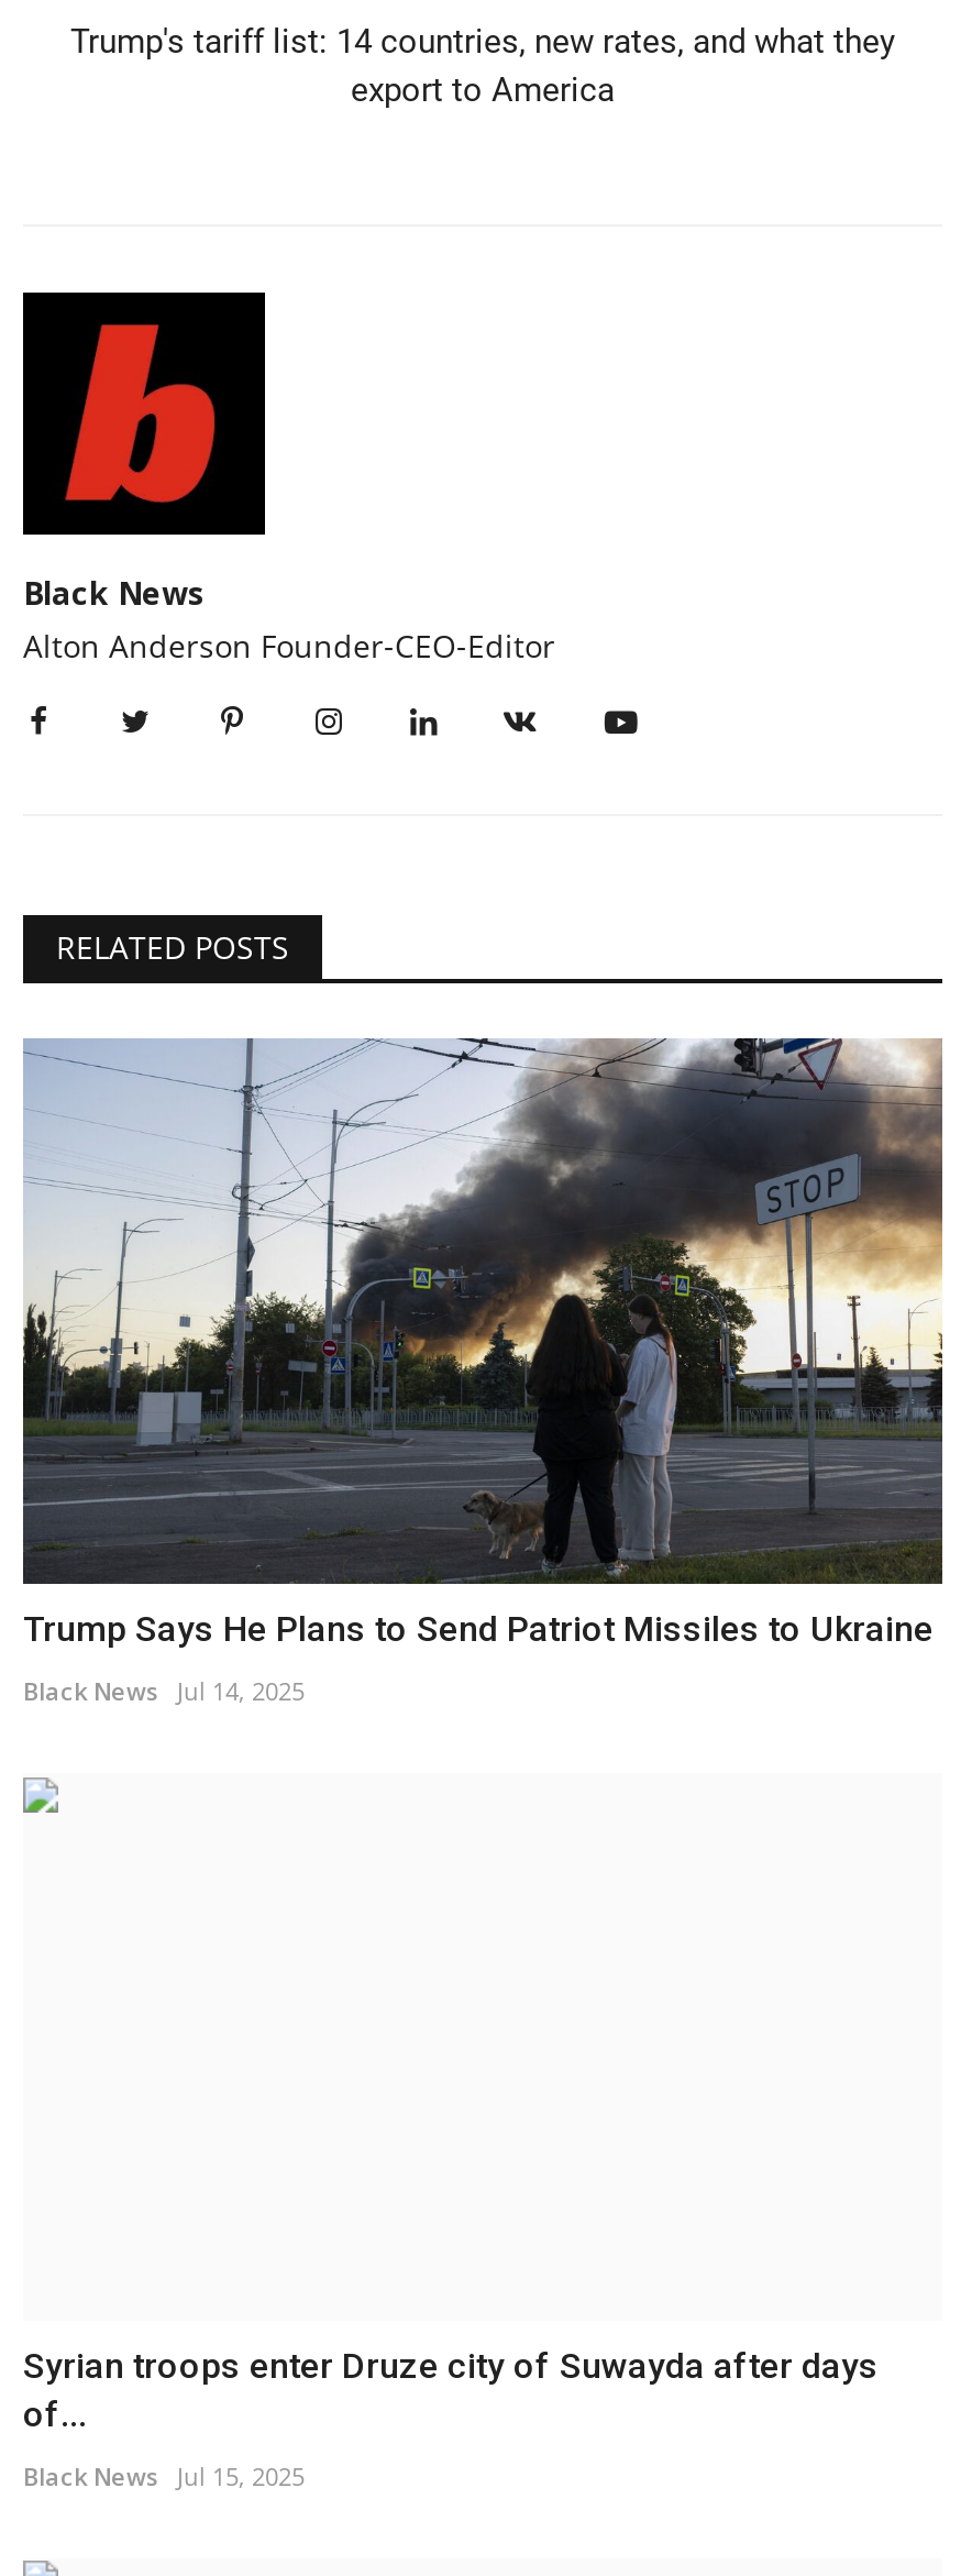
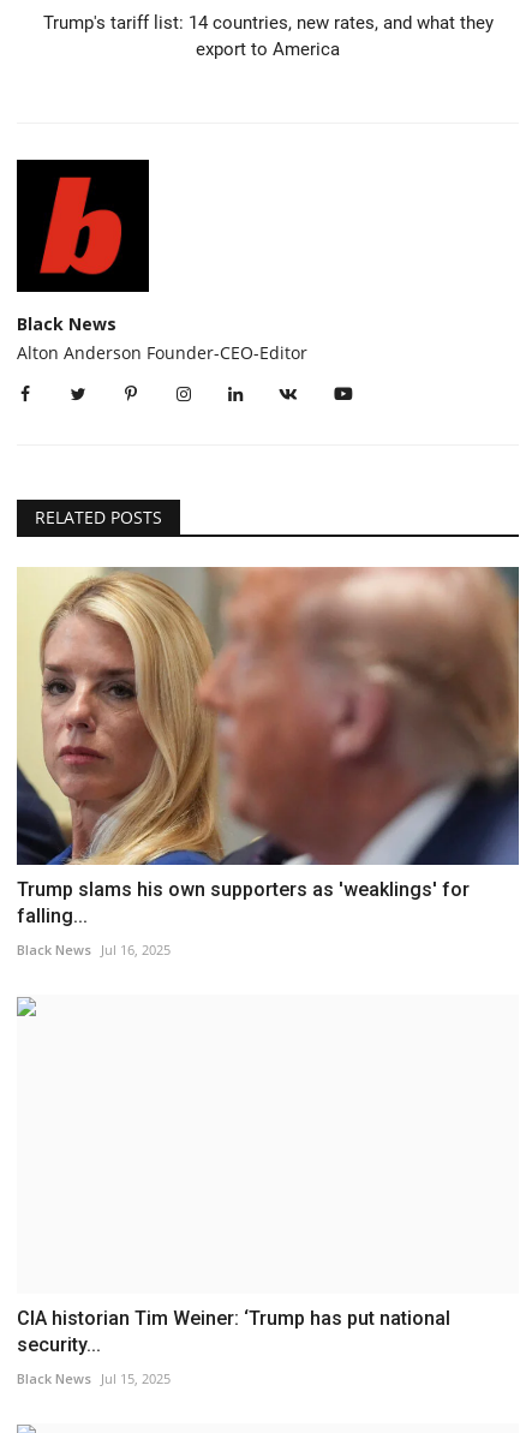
[23,1036,945,1651] [image] | Trump Says He Plans to Send Patriot Missiles to Ukraine -> [17,567,519,928] [image] | Trump slams his own supporters as 'weaklings' for | falling...
[23,1675,305,1708] Black News Jul 14, 2025 -> [17,941,171,959] Black News Jul 16, 2025
[23,2345,879,2435] Syrian troops enter Druze city of Suwayda after days | of... -> [17,1307,450,1356] CIA historian Tim Weiner: ‘Trump has put national | security...

